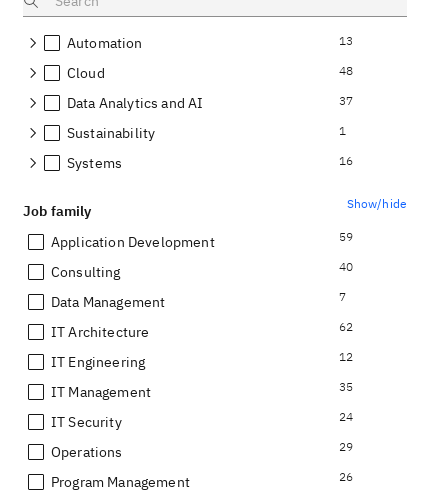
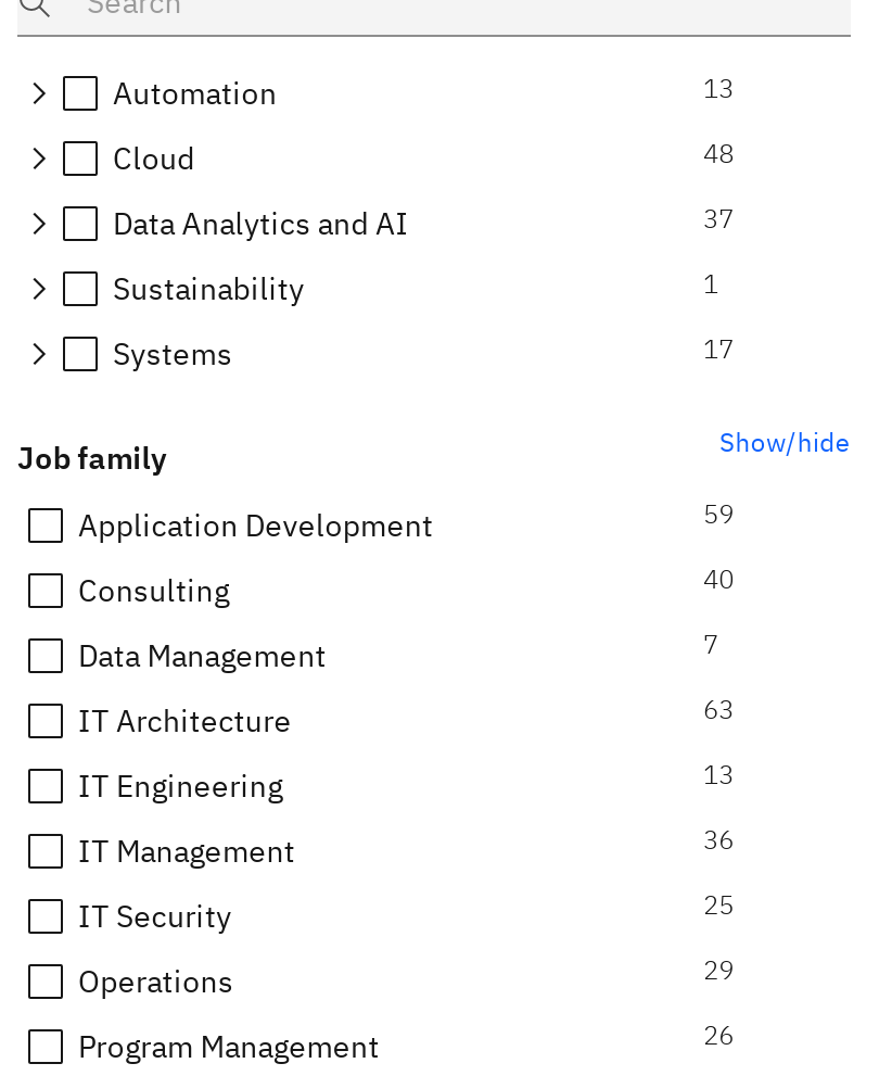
[339,152,353,167] 16 -> [703,331,734,364] 17
[339,319,353,334] 62 -> [703,693,734,725] 63
[339,349,353,364] 12 -> [703,758,734,790] 13
[339,379,353,394] 35 -> [703,823,734,856] 36
[339,409,353,424] 24 -> [703,888,734,921] 25

